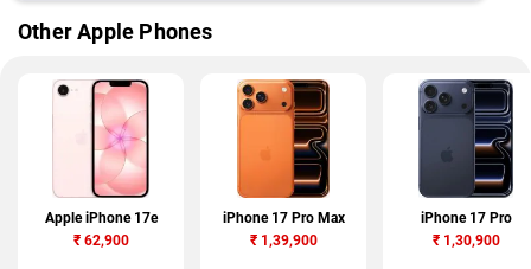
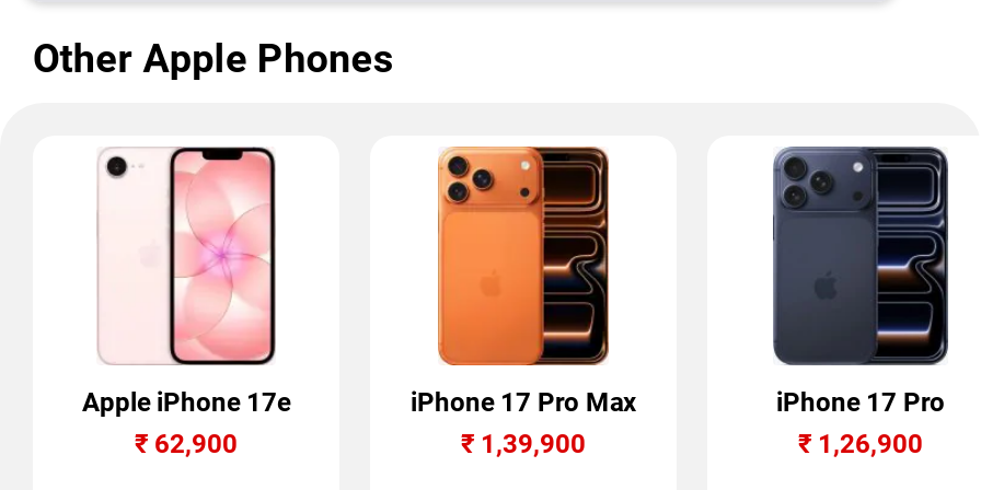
[432,233,500,249] ₹1,30,900 -> [798,429,923,460] ₹1,26,900

